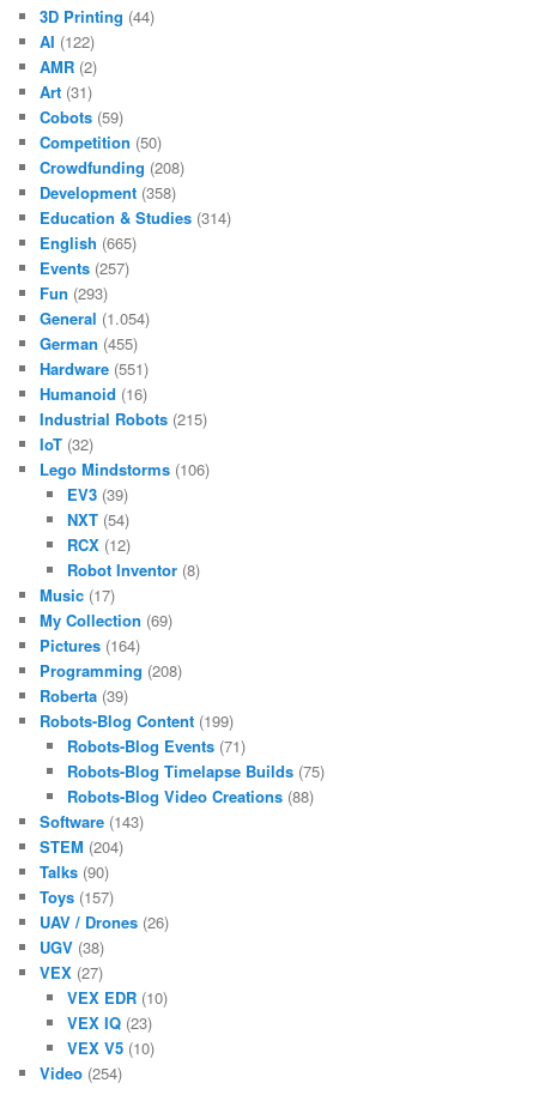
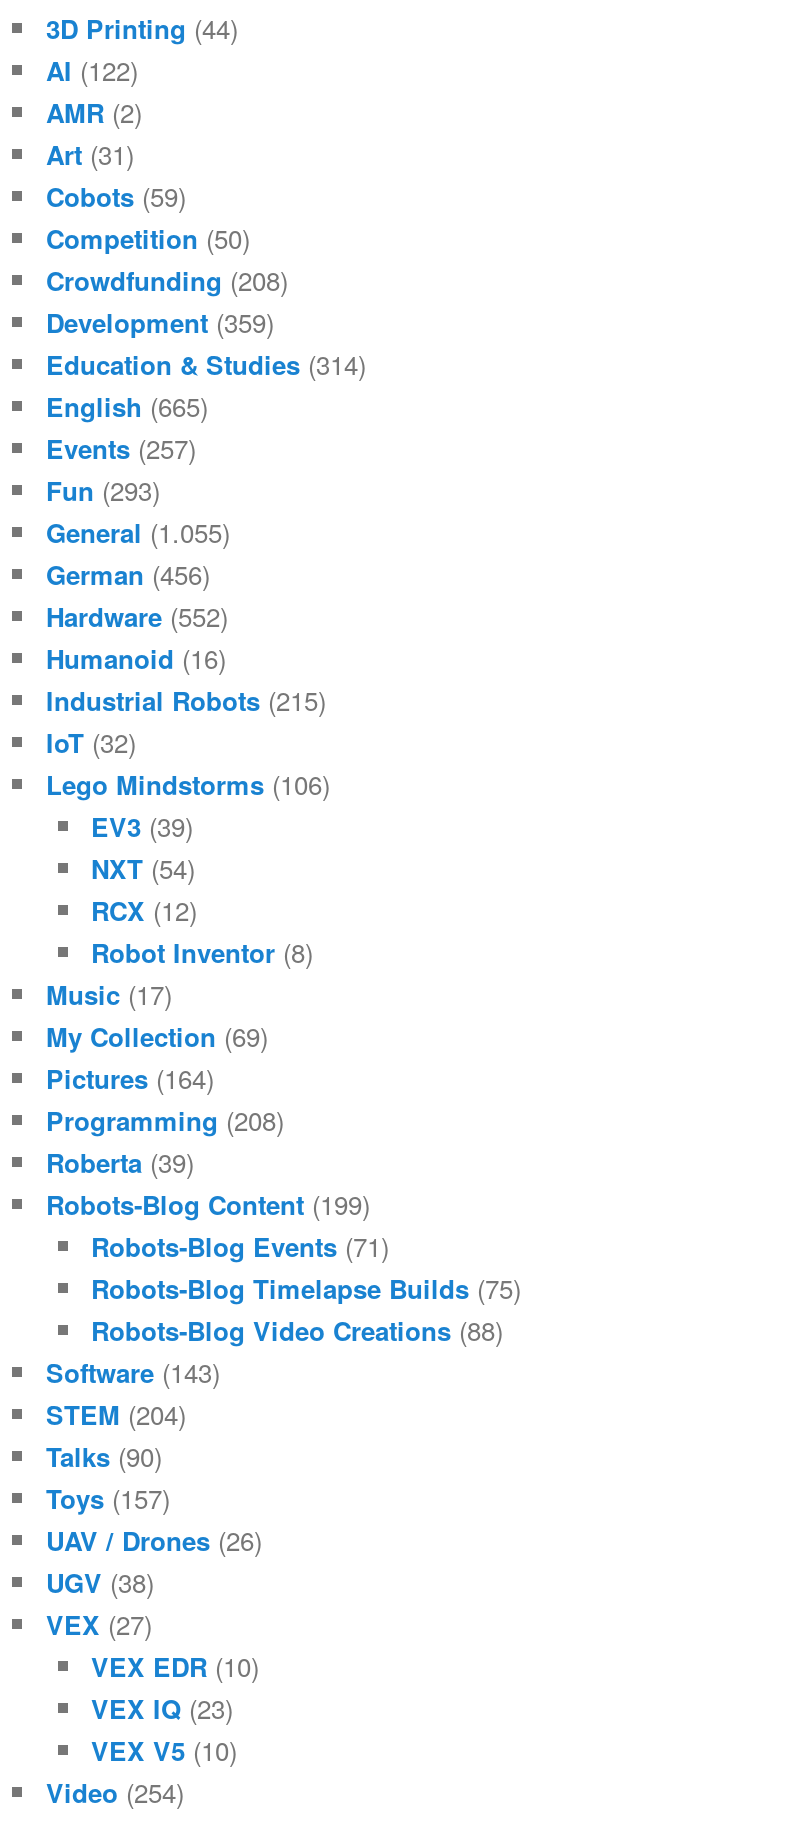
[40,181,176,204] Development (358) -> [46,303,274,341] Development (359)
[40,307,150,330] General (1.054) -> [46,513,230,551] General (1.055)
[40,332,138,355] German (455) -> [46,555,210,593] German (456)
[40,357,149,380] Hardware (551) -> [46,597,228,635] Hardware (552)

